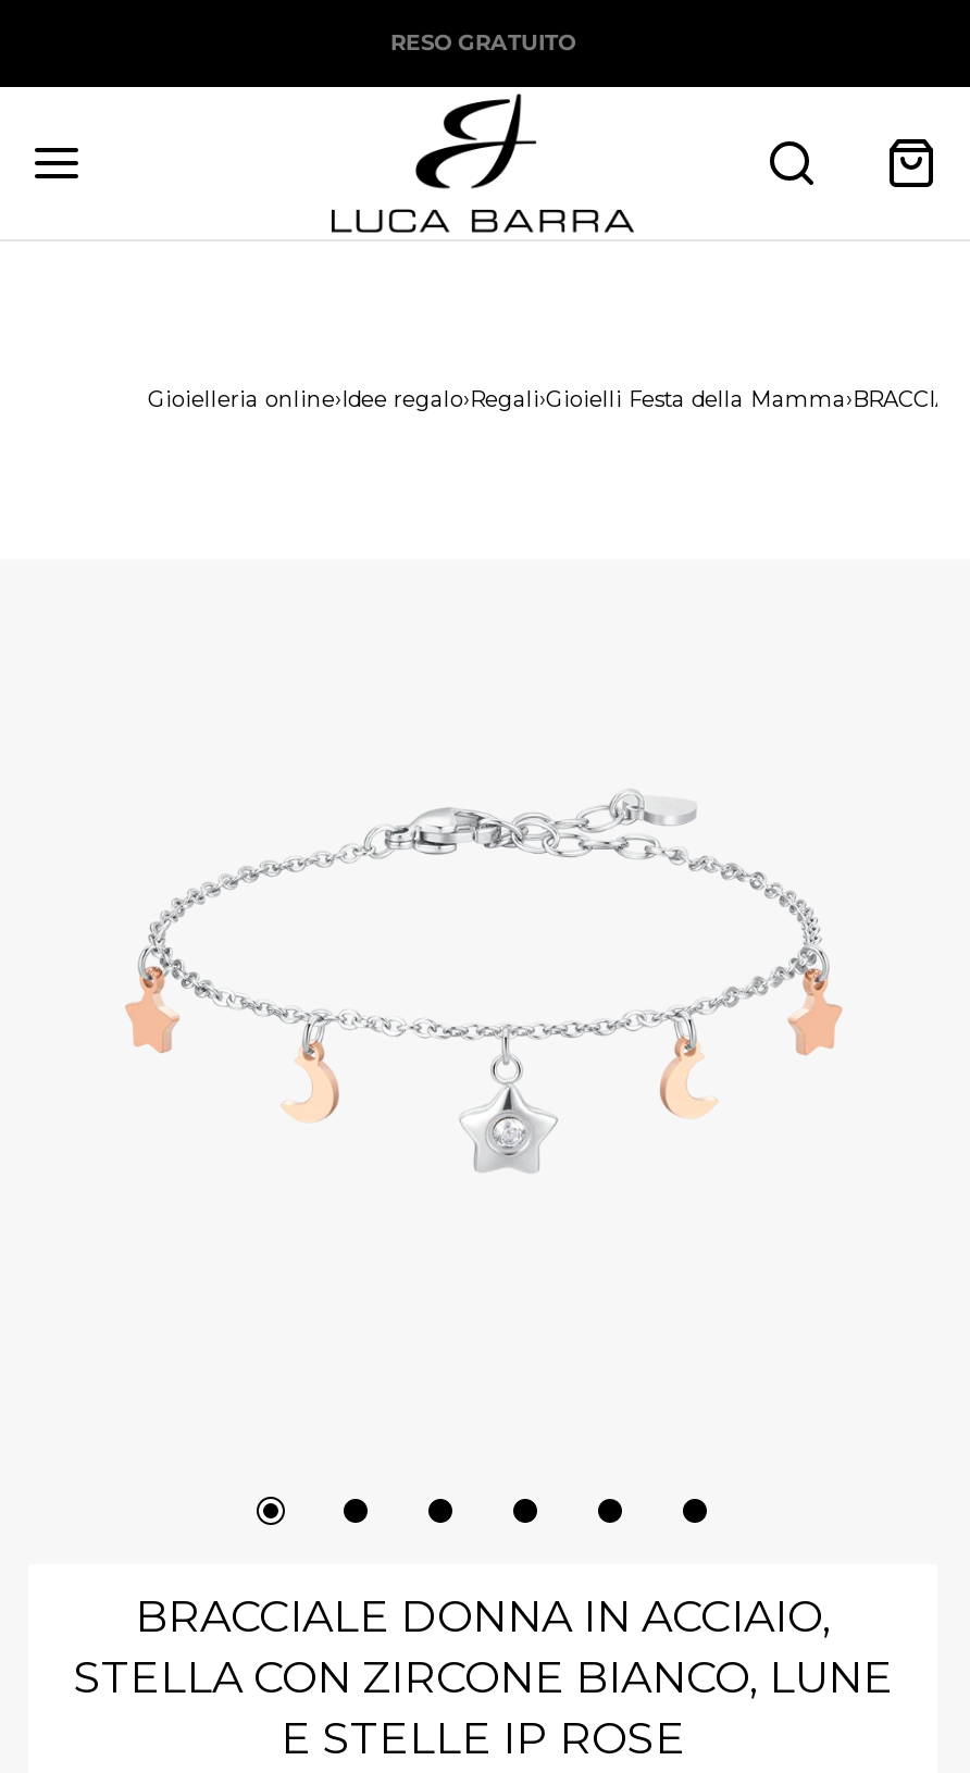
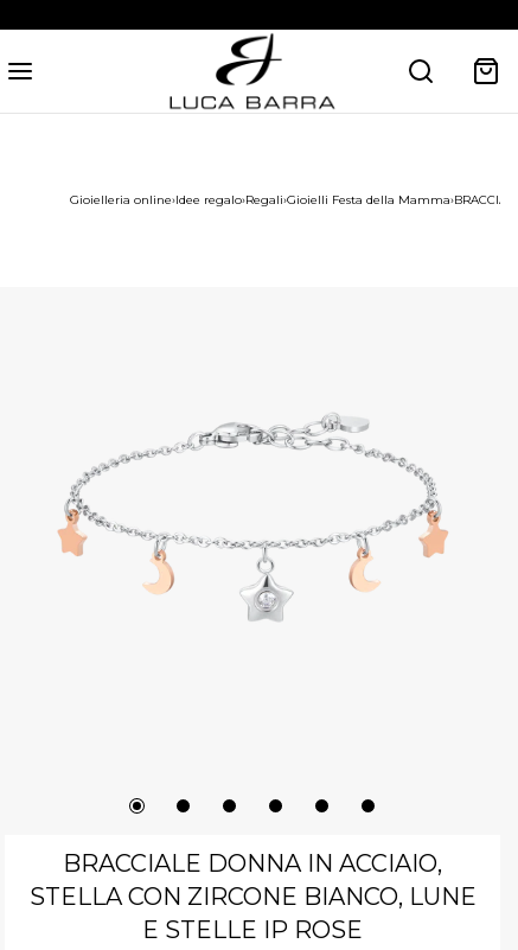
[390,28,575,57] RESO GRATUITO -> none

